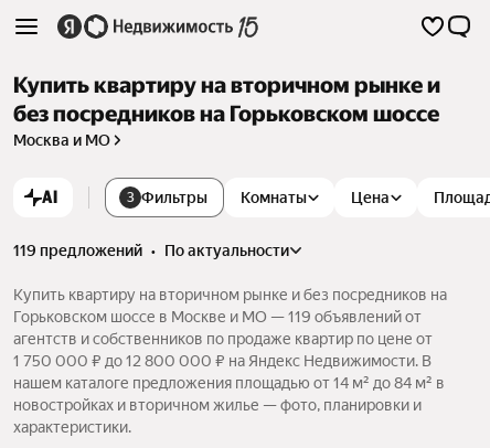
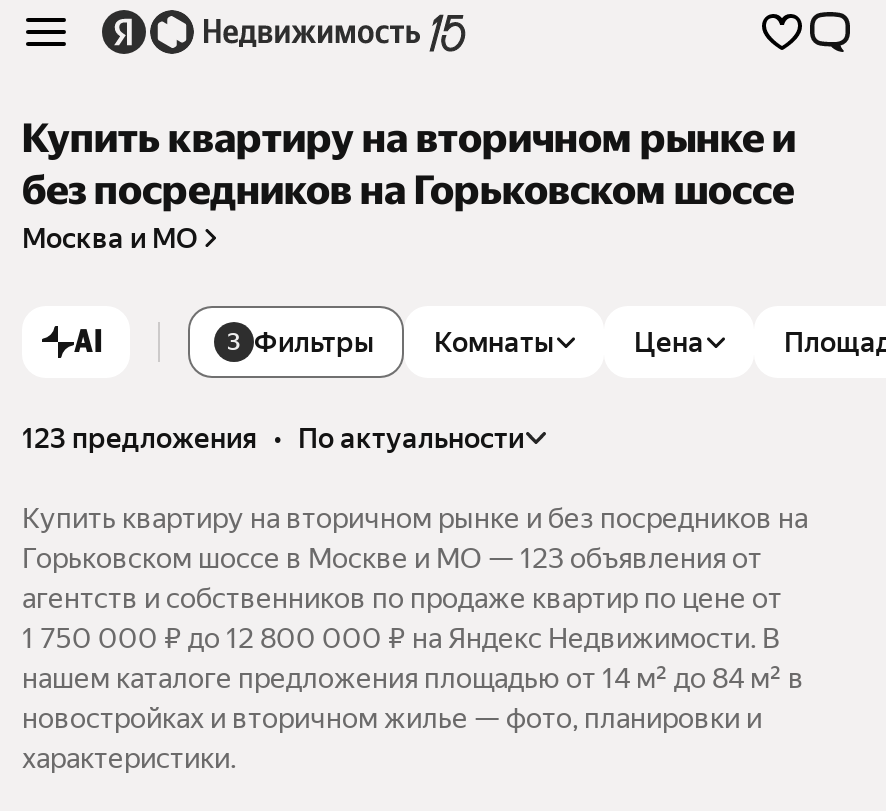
[13,242,289,260] 119 предложений • по актуальности -> [22,422,524,454] 123 предложения • по актуальности
[13,308,422,326] Горьковском шоссе в Москве и МО — 119 объявлений от -> [22,542,762,574] Горьковском шоссе в Москве и МО — 123 объявления от

